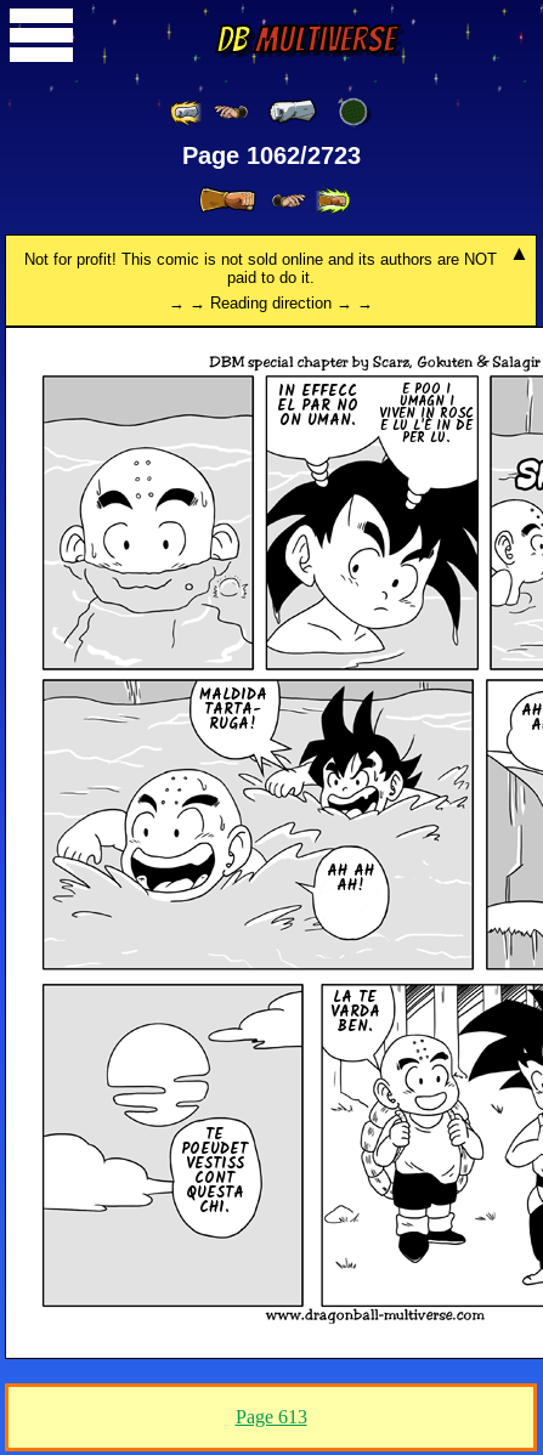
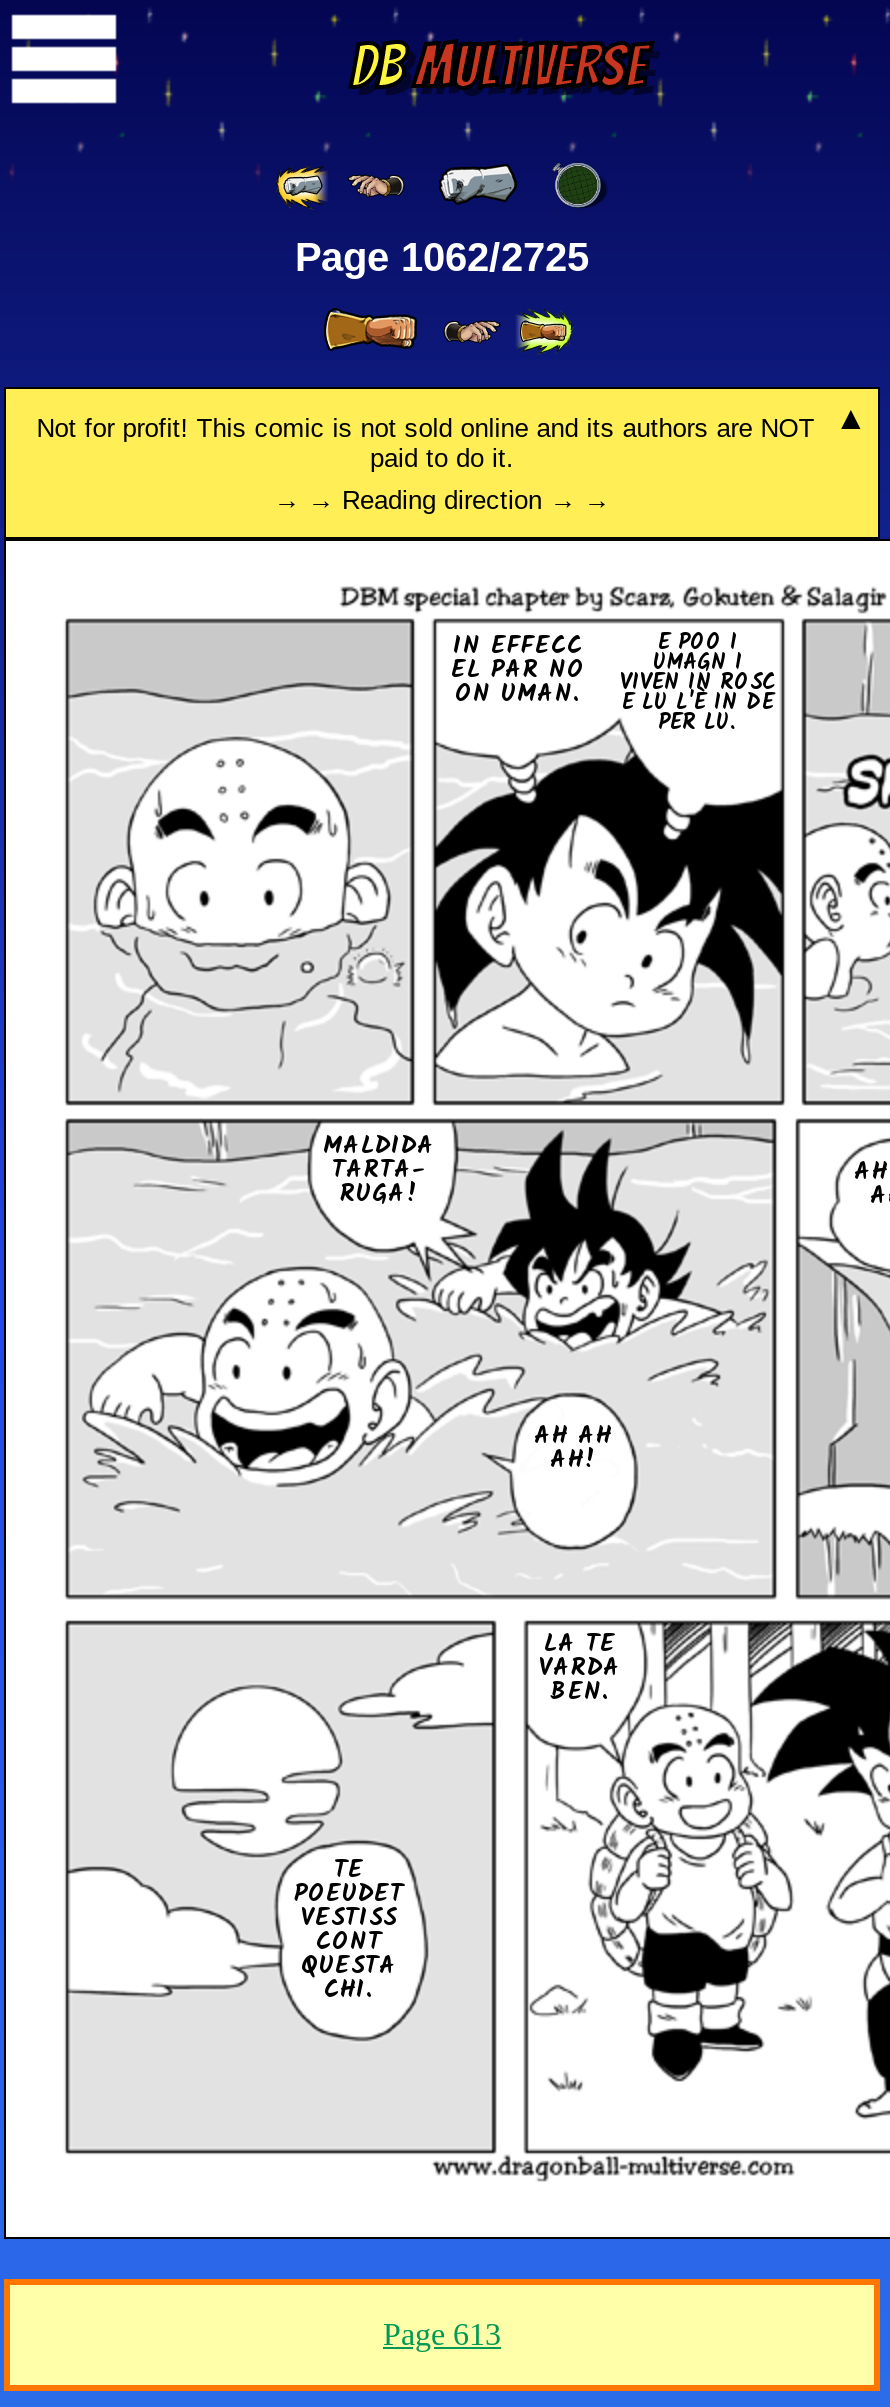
[182,142,360,169] Page 1062/2723 -> [295,235,589,279] Page 1062/2725

